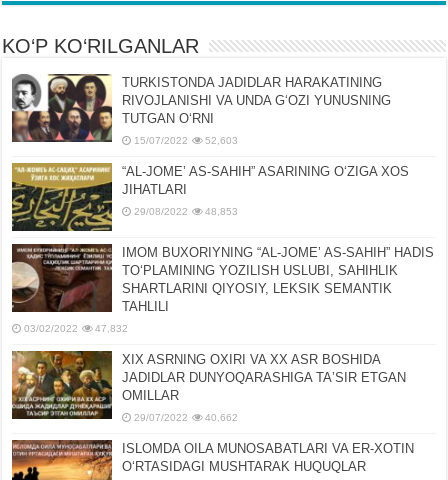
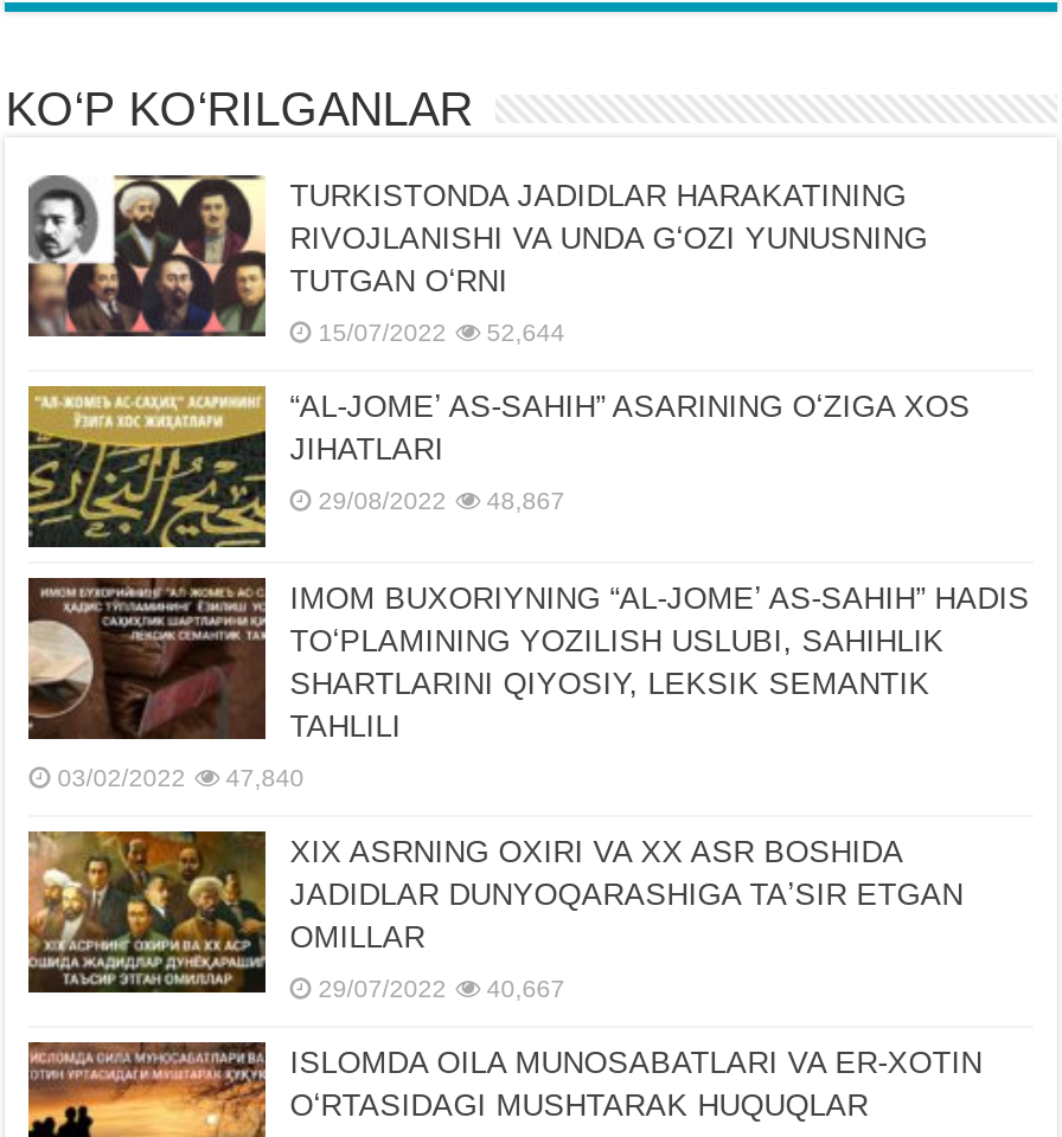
[134,135,238,146] 15/07/2022 52,603 -> [318,320,565,346] 15/07/2022 52,644
[134,206,238,217] 29/08/2022 48,853 -> [318,488,565,514] 29/08/2022 48,867
[24,323,128,334] 03/02/2022 47,832 -> [57,765,304,791] 03/02/2022 47,840
[134,412,238,423] 29/07/2022 40,662 -> [318,976,565,1002] 29/07/2022 40,667

